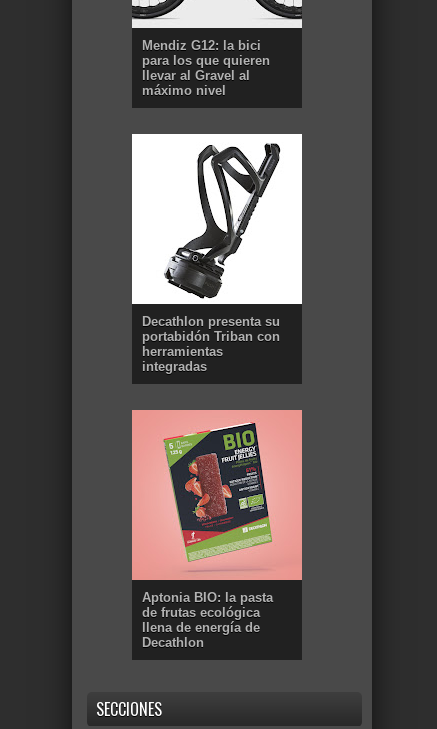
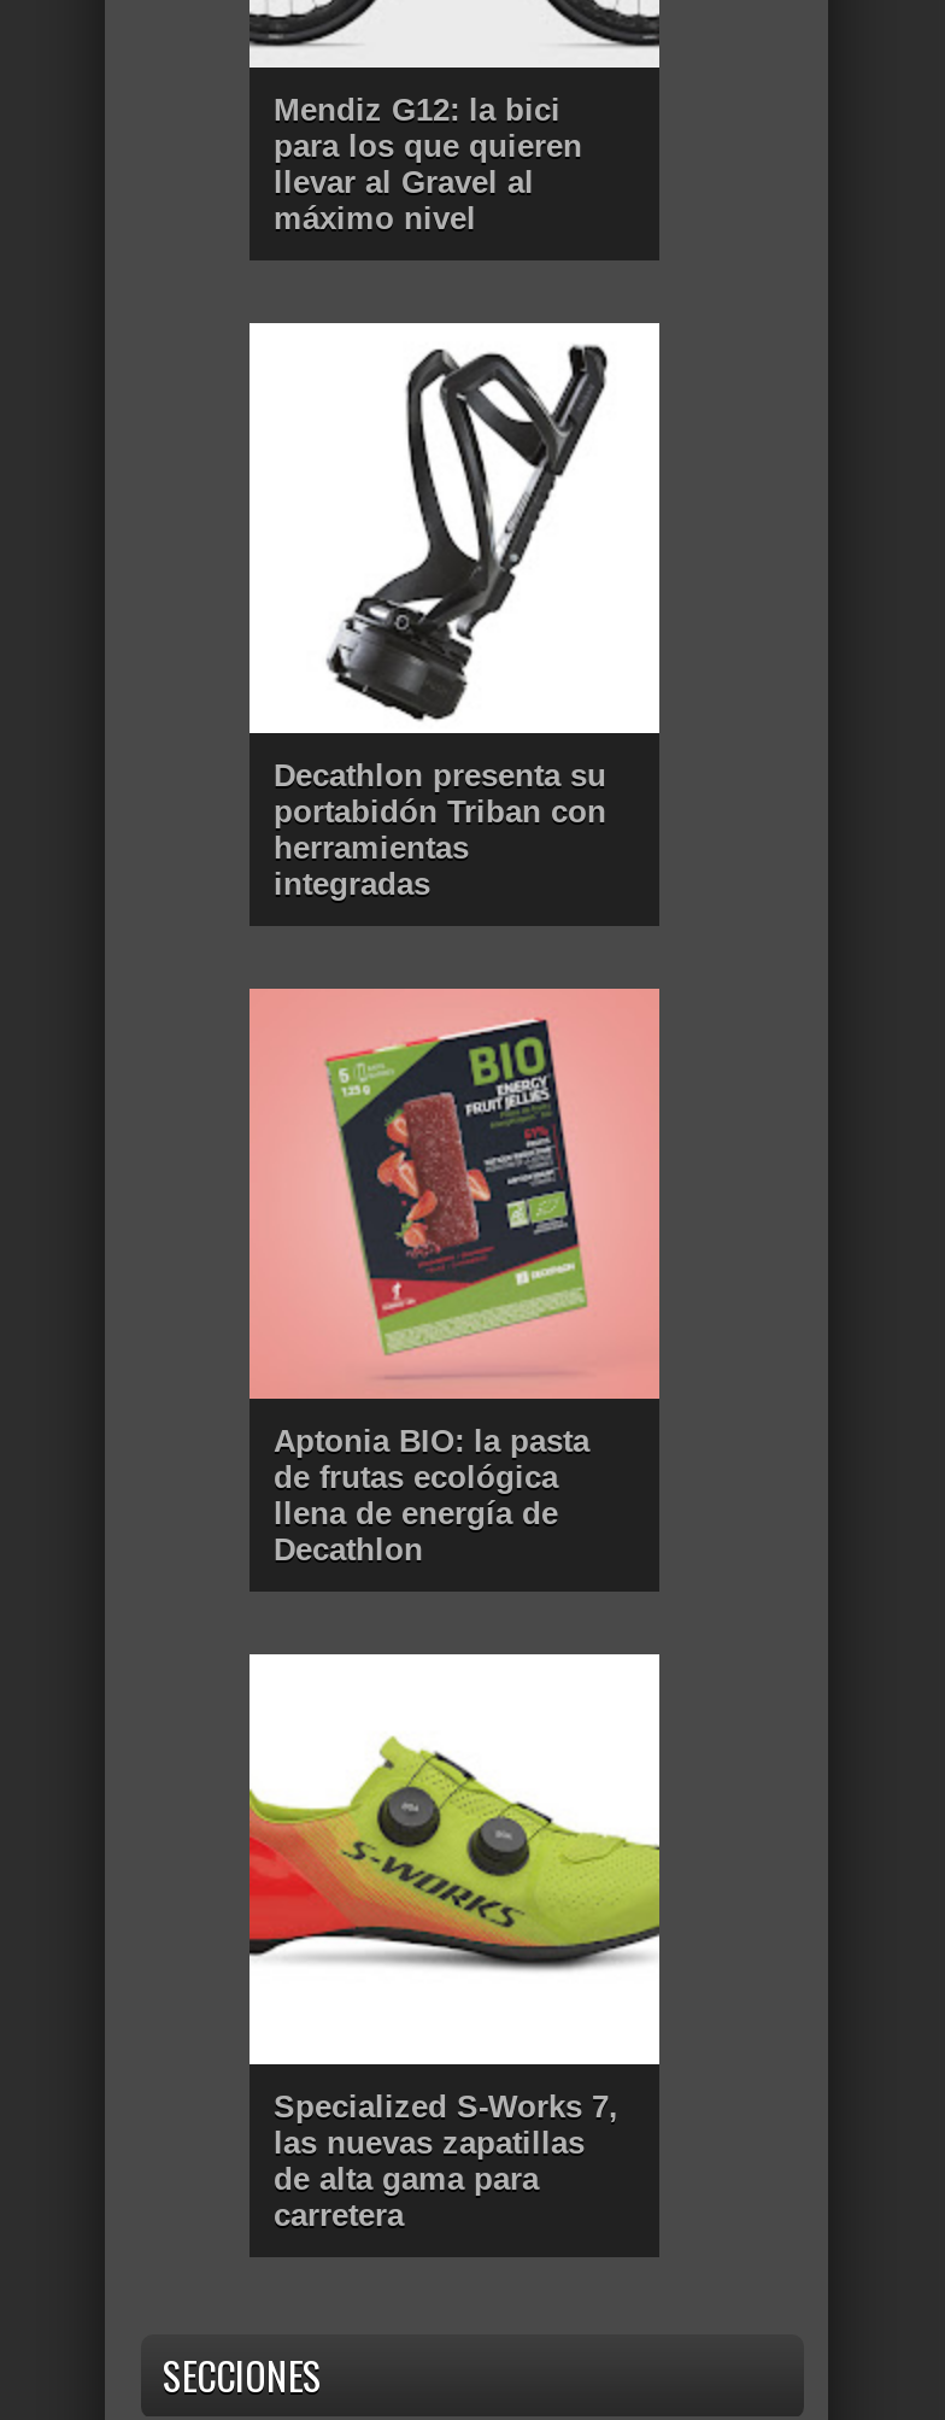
none -> [247,1652,662,2234] [image] | Specialized S-Works 7, | las nuevas zapatillas | de alta gama para | carretera

